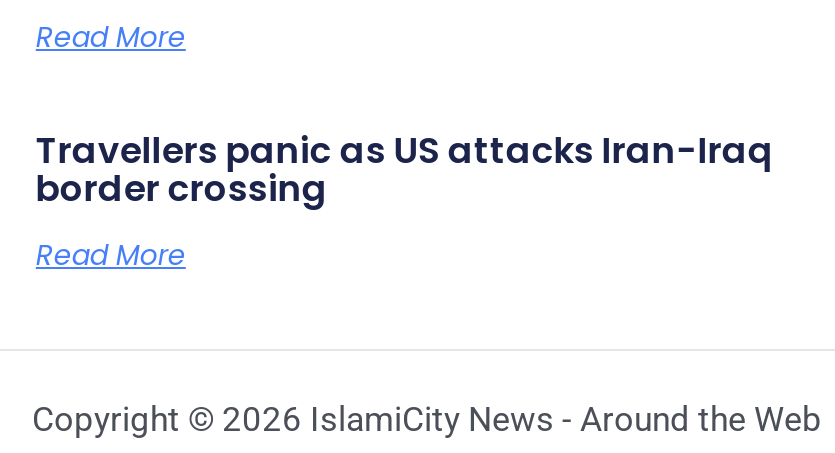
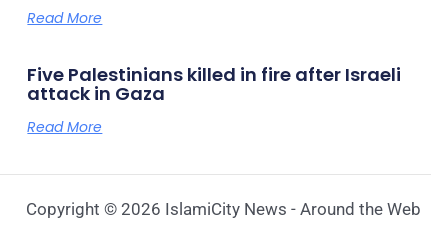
[36,124,774,212] Travellers panic as US attacks Iran-Iraq | border crossing -> [27,62,401,106] Five Palestinians killed in fire after Israeli | attack in Gaza

